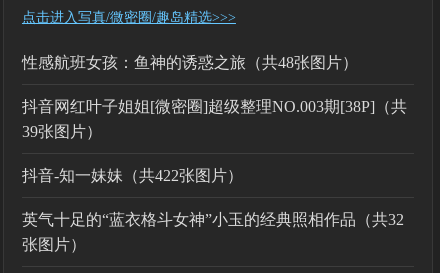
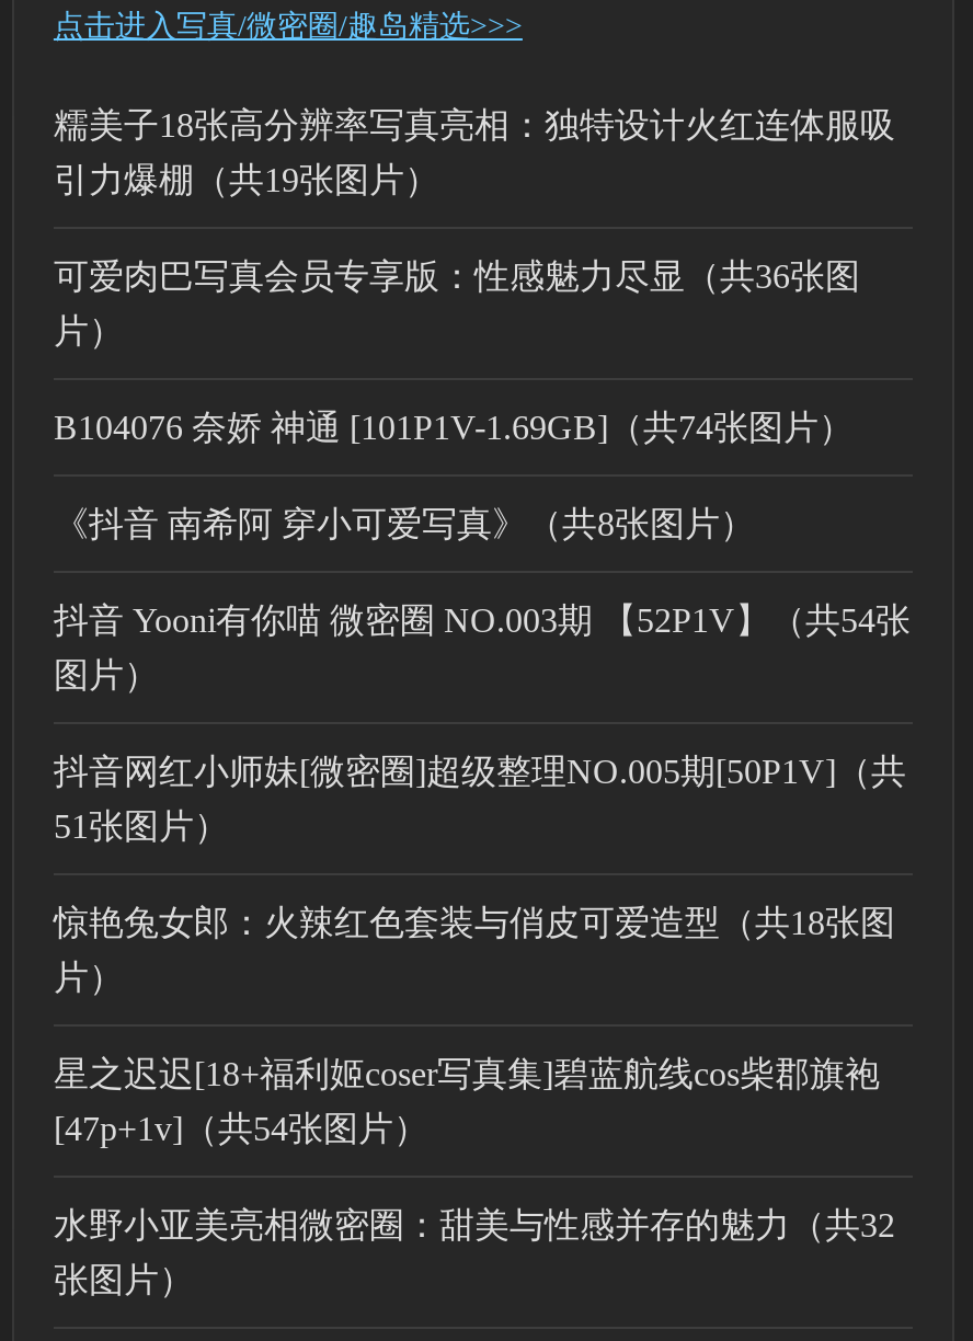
[22,54,407,228] 性感航班女孩：鱼神的诱惑之旅（共48张图片） | 抖音网红叶子姐姐[微密圈]超级整理NO.003期[38P]（共 | 39张图片） | 抖音-知一妹妹（共422张图片） | 英气十足的“蓝衣格斗女神”小玉的经典照相作品（共32 -> [54,106,911,1243] 糯美子18张高分辨率写真亮相：独特设计火红连体服吸 | 引力爆棚（共19张图片） | 可爱肉巴写真会员专享版：性感魅力尽显（共36张图 | 片） | B104076 奈娇 神通 [101P1V-1.69GB]（共74张图片） | 《抖音 南希阿 穿小可爱写真》（共8张图片） | 抖音 Yooni有你喵 微密圈 NO.003期 【52P1V】（共54张 | 图片） | 抖音网红小师妹[微密圈]超级整理NO.005期[50P1V]（共 | 51张图片） | 惊艳兔女郎：火辣红色套装与俏皮可爱造型（共18张图 | 片） | 星之迟迟[18+福利姬coser写真集]碧蓝航线cos柴郡旗袍 | [47p+1v]（共54张图片） | 水野小亚美亮相微密圈：甜美与性感并存的魅力（共32

